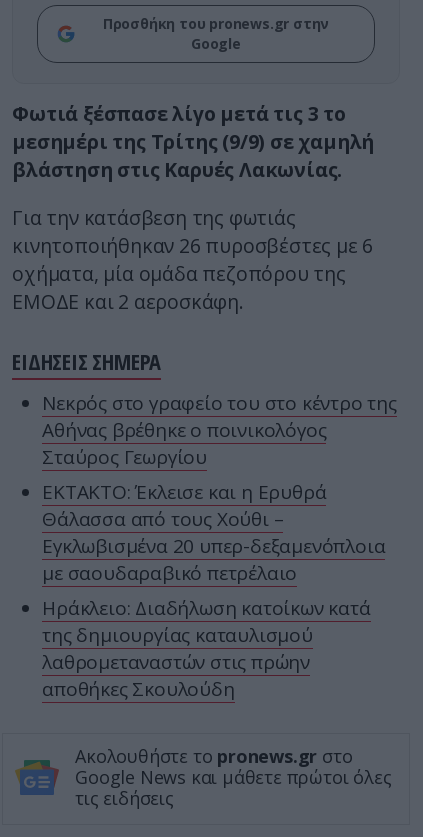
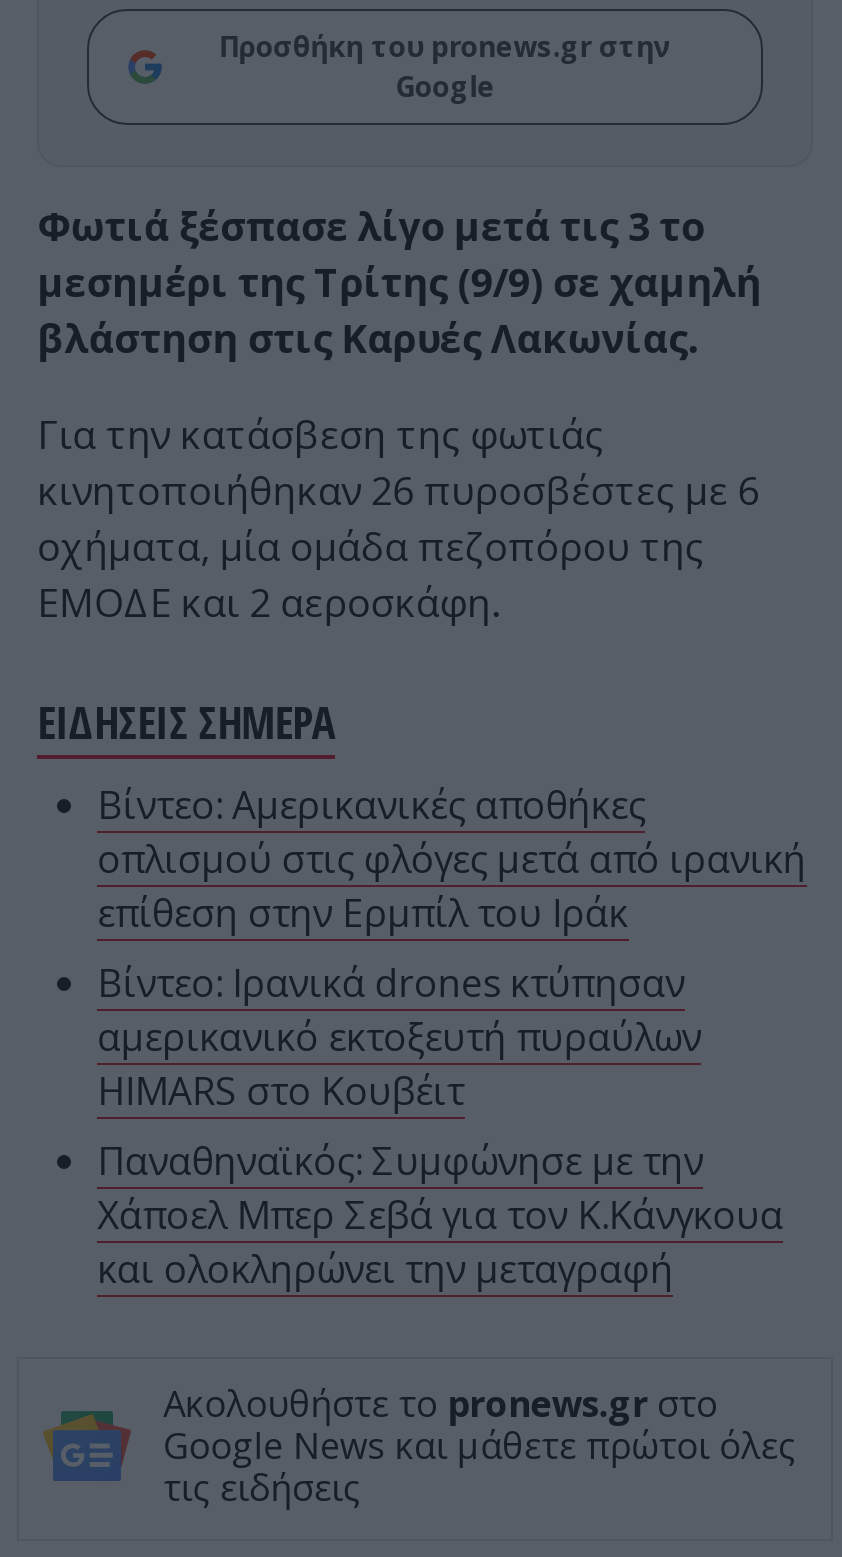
[42,390,397,702] Νεκρός στο γραφείο του στο κέντρο της | Αθήνας βρέθηκε ο ποινικολόγος | Σταύρος Γεωργίου | ΕΚΤΑΚΤΟ: Έκλεισε και η Ερυθρά | Θάλασσα από τους Χούθι – | Εγκλωβισμένα 20 υπερ-δεξαμενόπλοια | με σαουδαραβικό πετρέλαιο | Ηράκλειο: Διαδήλωση κατοίκων κατά | της δημιουργίας καταυλισμού | λαθρομεταναστών στις πρώην | αποθήκες Σκουλούδη -> [97,779,806,1295] Bίντεο: Αμερικανικές αποθήκες | οπλισμού στις φλόγες μετά από ιρανική | επίθεση στην Ερμπίλ του Ιράκ | Bίντεο: Ιρανικά drones κτύπησαν | αμερικανικό εκτοξευτή πυραύλων | HIMARS στο Κουβέιτ | Παναθηναϊκός: Συμφώνησε με την | Χάποελ Μπερ Σεβά για τον Κ.Κάνγκουα | και ολοκληρώνει την μεταγραφή

